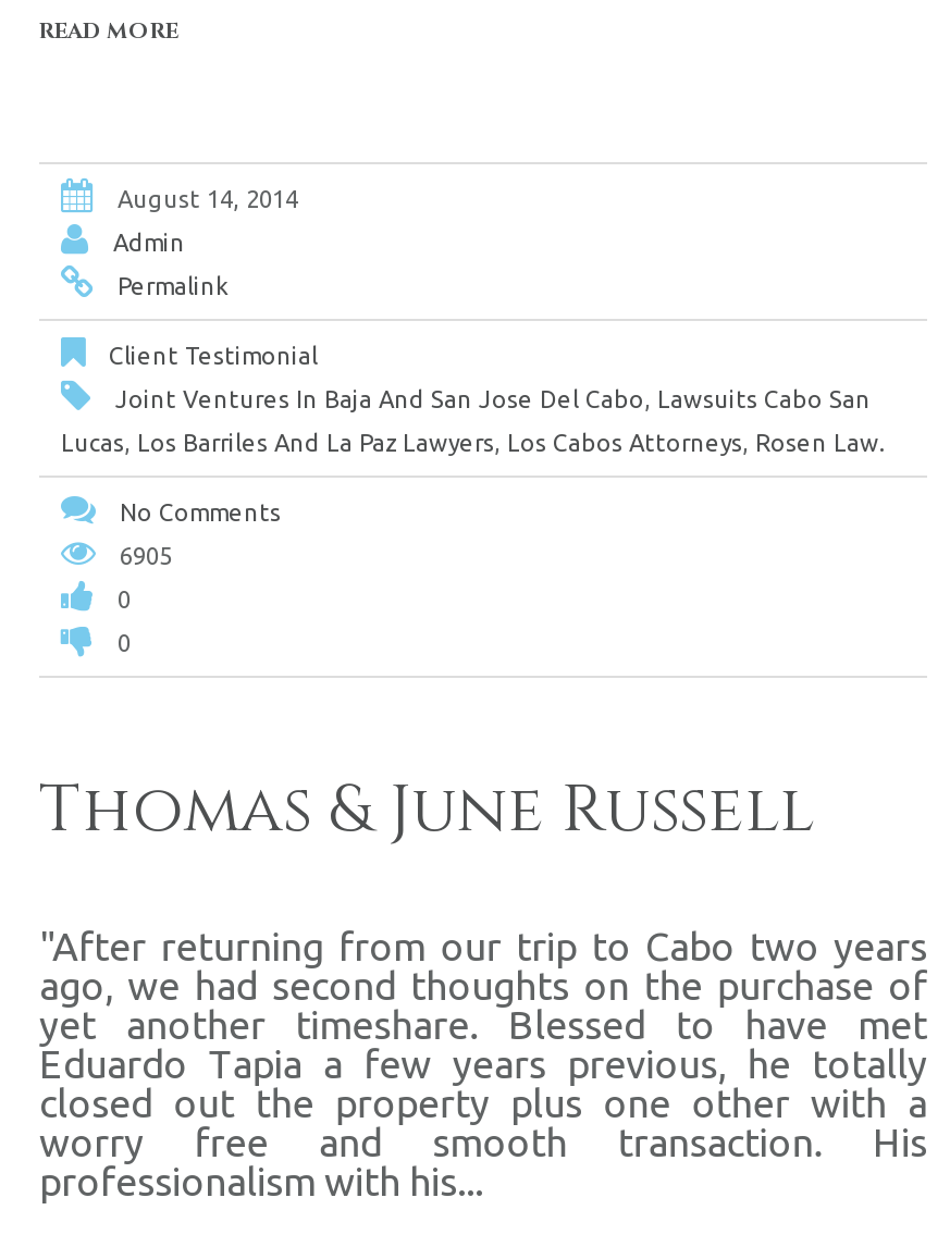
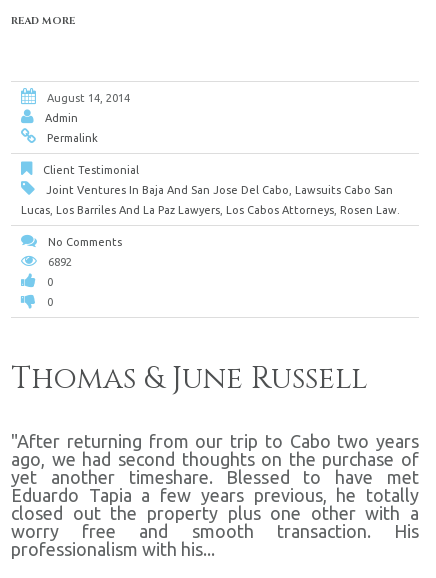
[113,542,172,568] 6905 -> [45,256,72,268] 6892

